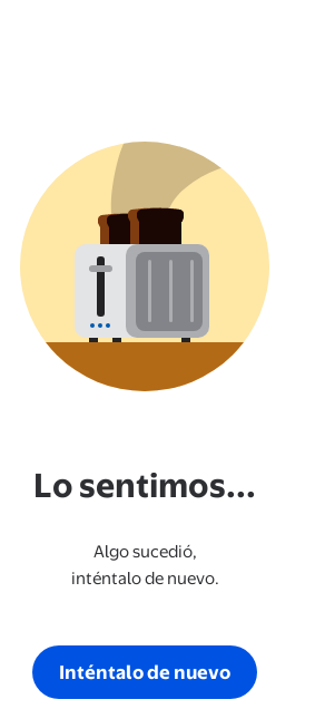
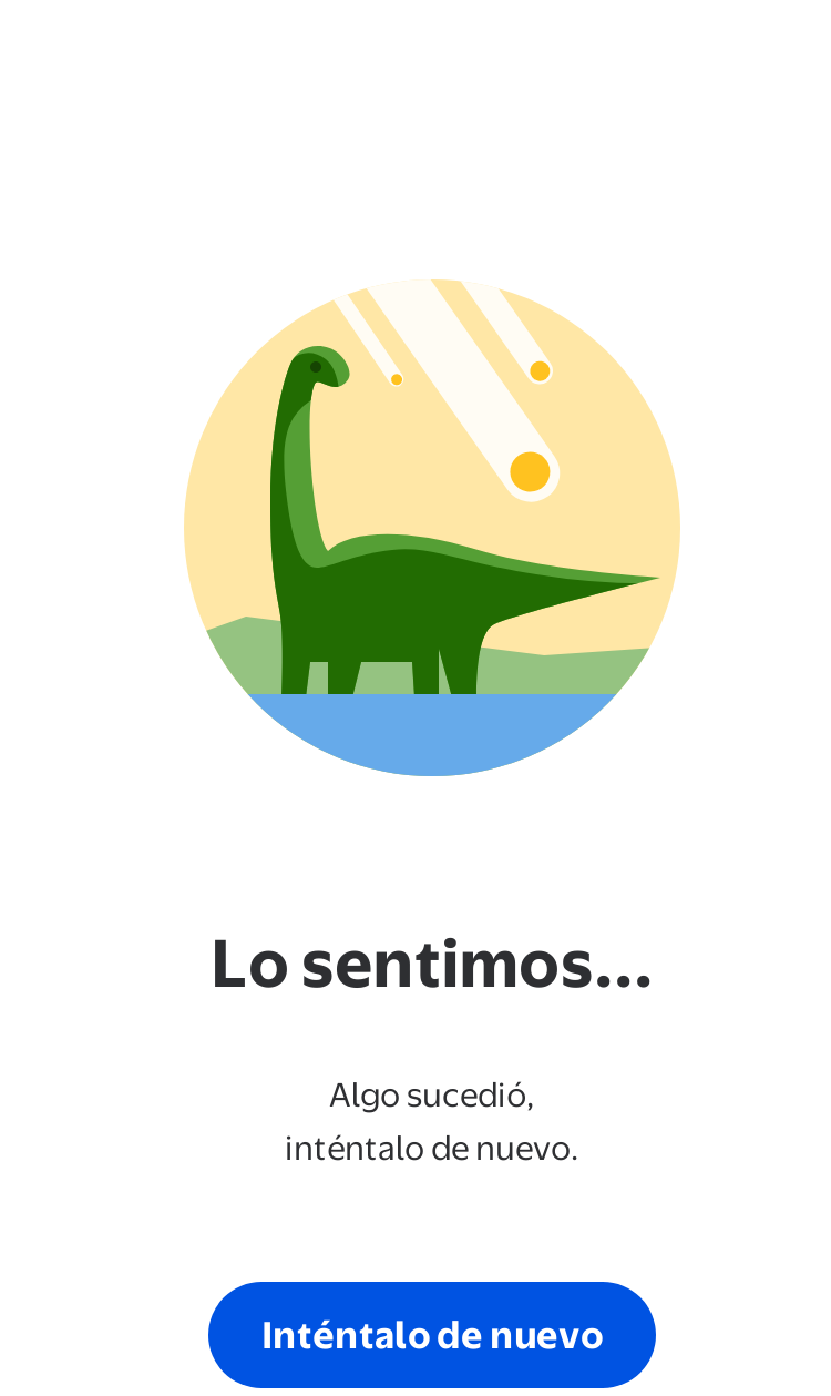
[32,142,255,392] [image] -> [206,282,658,778] [image]

